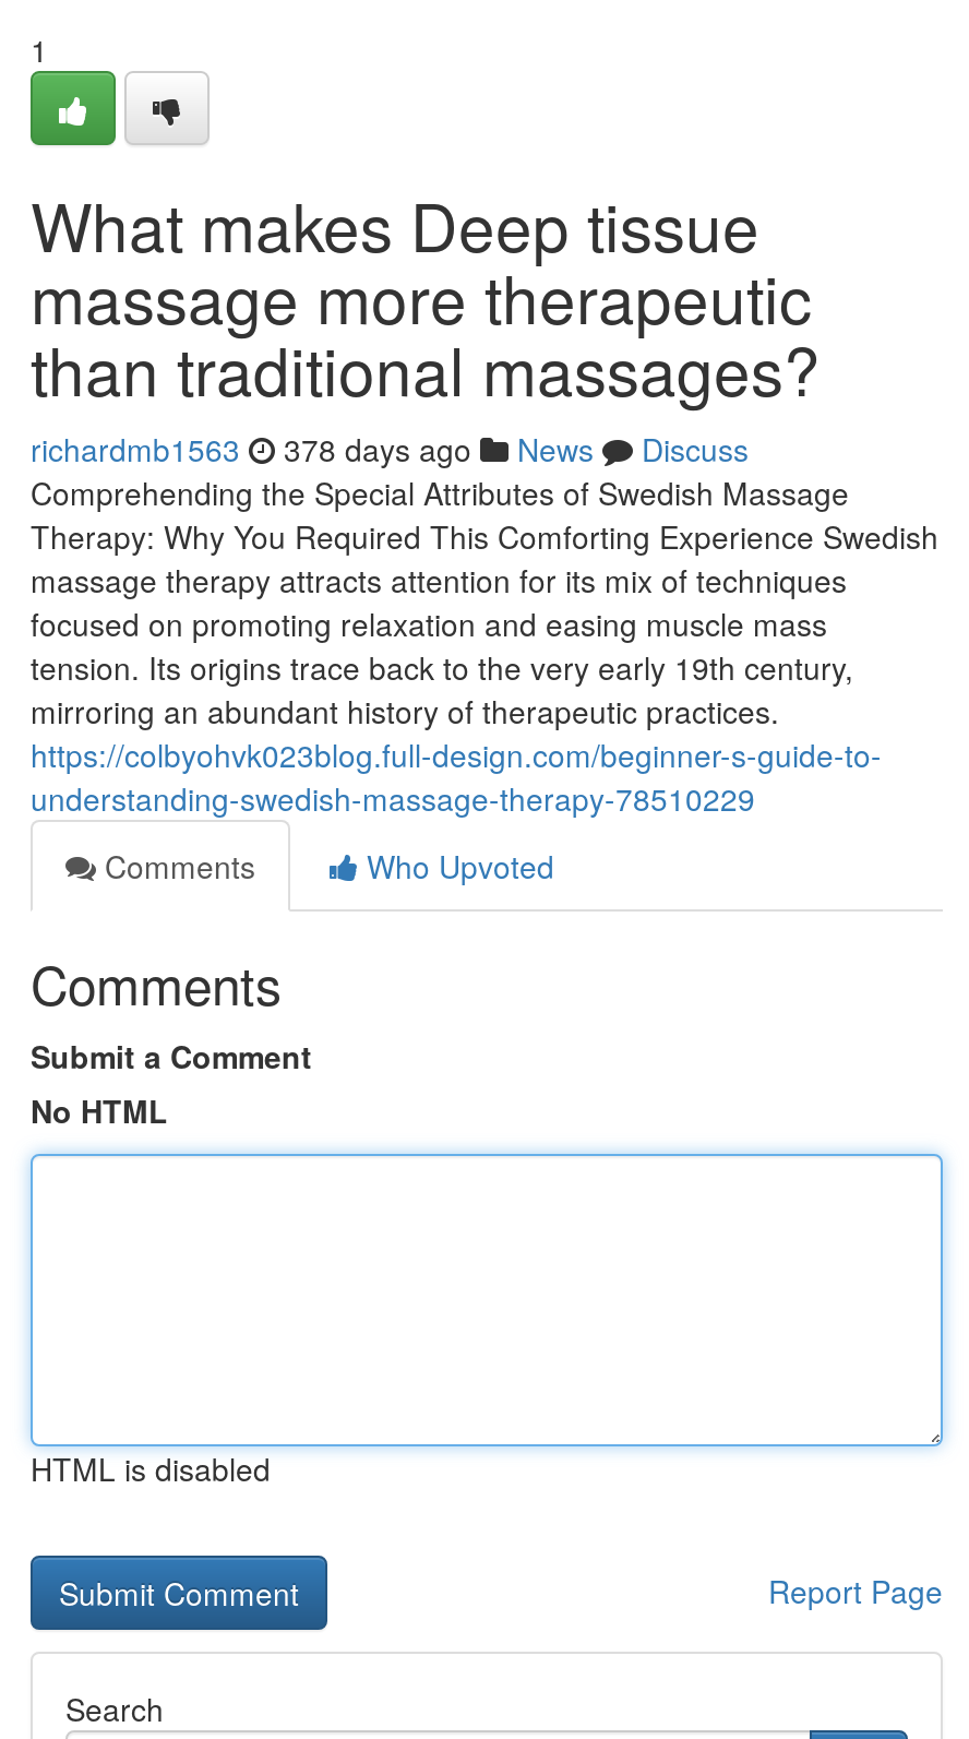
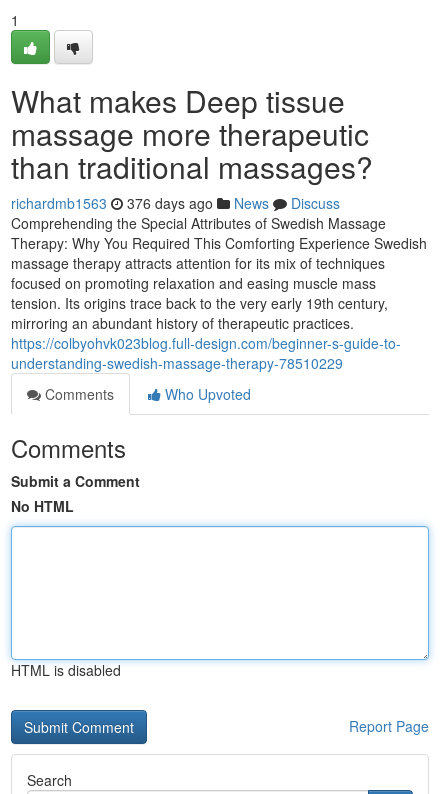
[31,427,749,471] richardmb1563 378 days ago News Discuss -> [11,193,340,213] richardmb1563 376 days ago News Discuss

